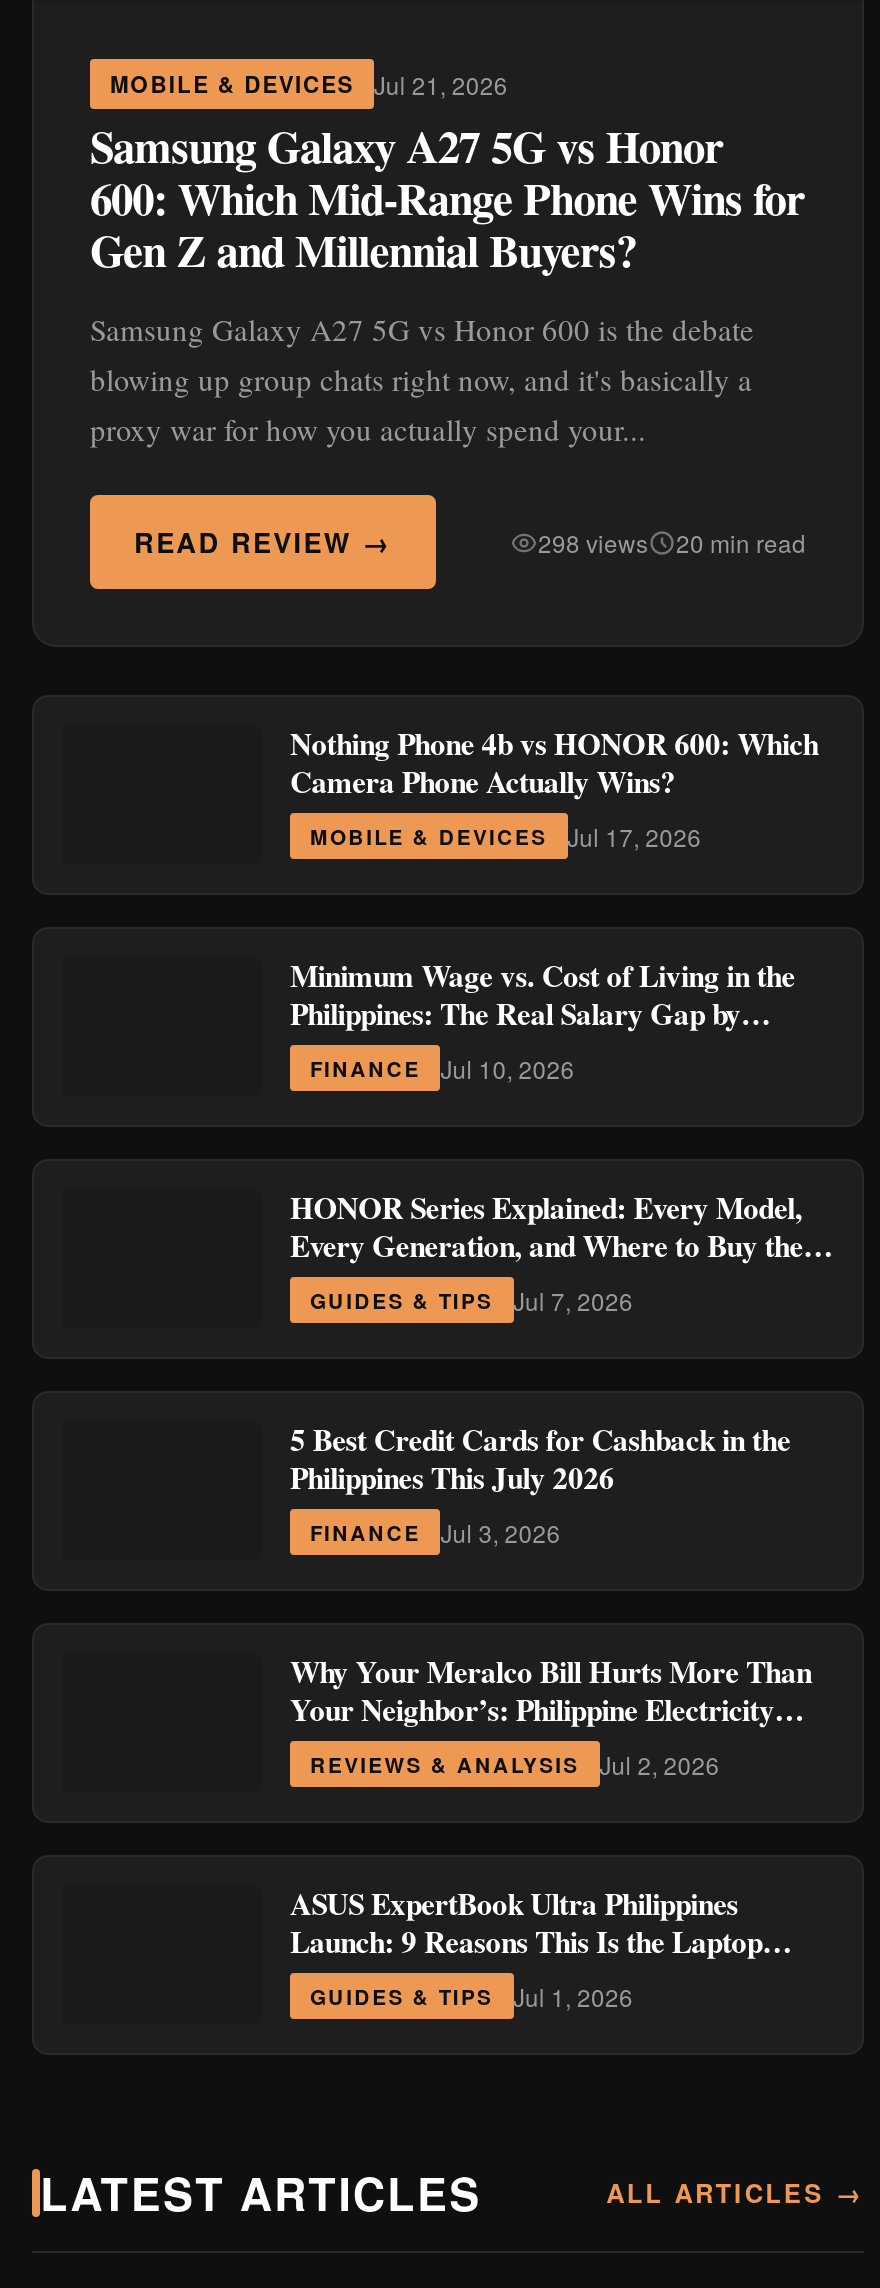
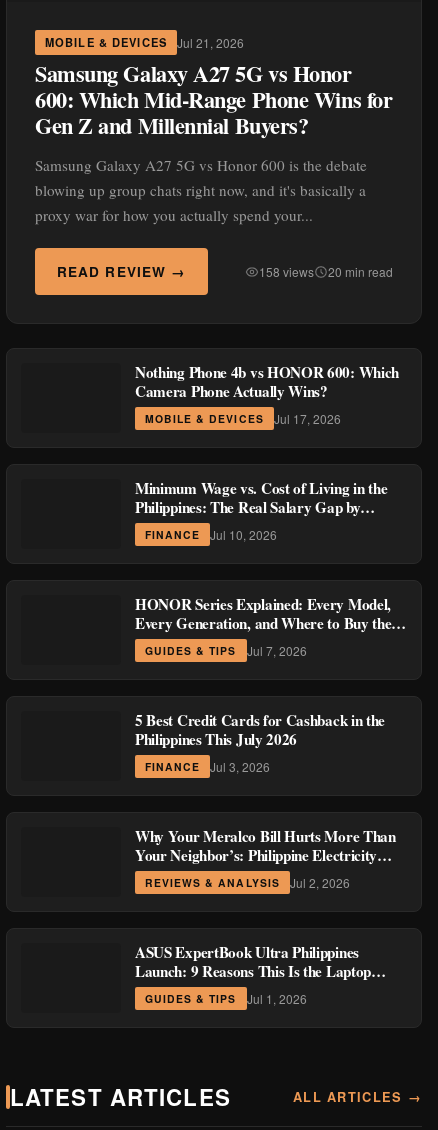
[538,524,806,558] 298 views 20 min read -> [259,262,393,279] 158 views 20 min read

